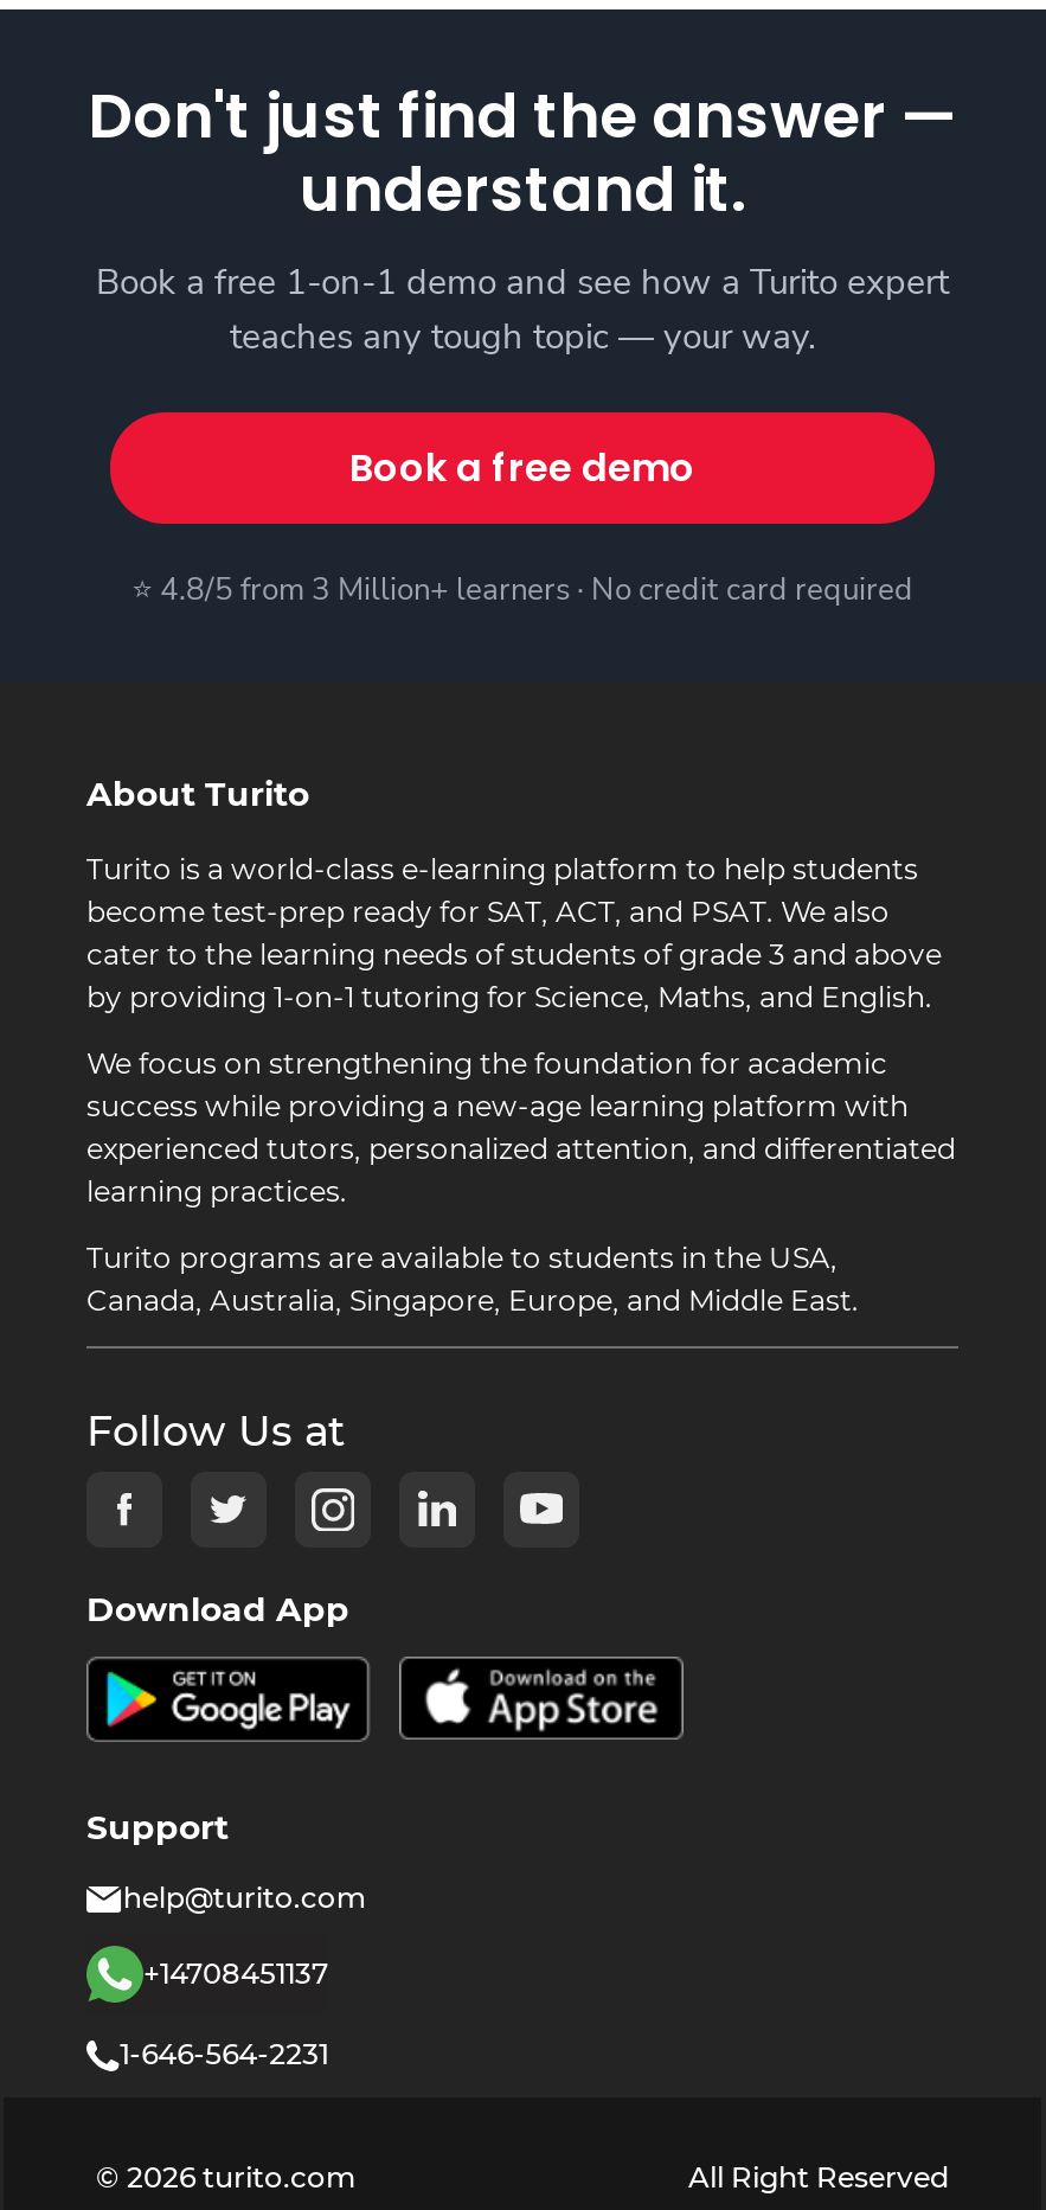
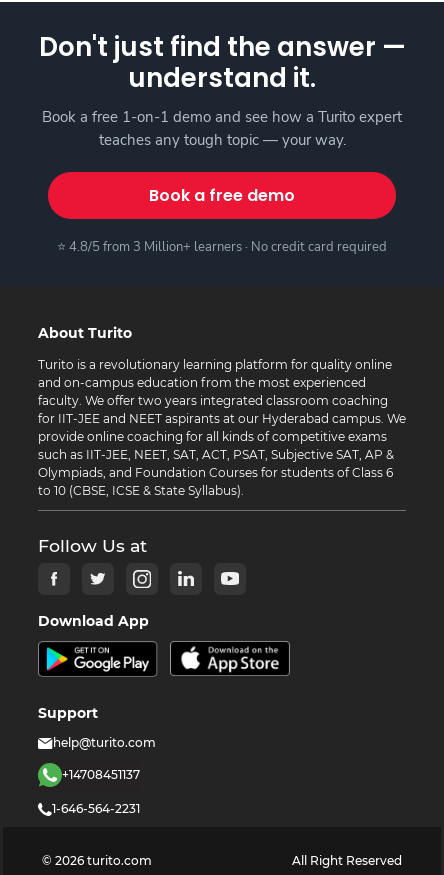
[86,850,956,1317] Turito is a world-class e-learning platform to help students | become test-prep ready for SAT, ACT, and PSAT. We also | cater to the learning needs of students of grade 3 and above | by providing 1-on-1 tutoring for Science, Maths, and English. | We focus on strengthening the foundation for academic | success while providing a new-age learning platform with | experienced tutors, personalized attention, and differentiated | learning practices. | Turito programs are available to students in the USA, | Canada, Australia, Singapore, Europe, and Middle East. -> [38,357,406,498] Turito is a revolutionary learning platform for quality online | and on-campus education from the most experienced | faculty. We offer two years integrated classroom coaching | for IIT-JEE and NEET aspirants at our Hyderabad campus. We | provide online coaching for all kinds of competitive exams | such as IIT-JEE, NEET, SAT, ACT, PSAT, Subjective SAT, AP & | Olympiads, and Foundation Courses for students of Class 6 | to 10 (CBSE, ICSE & State Syllabus).

